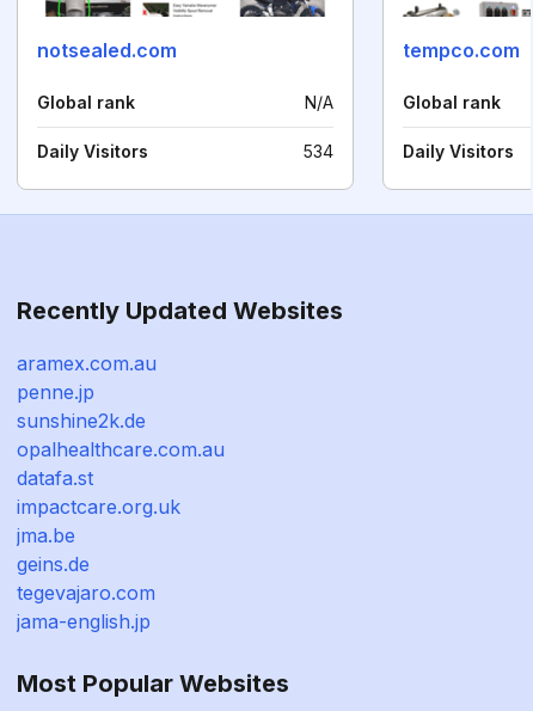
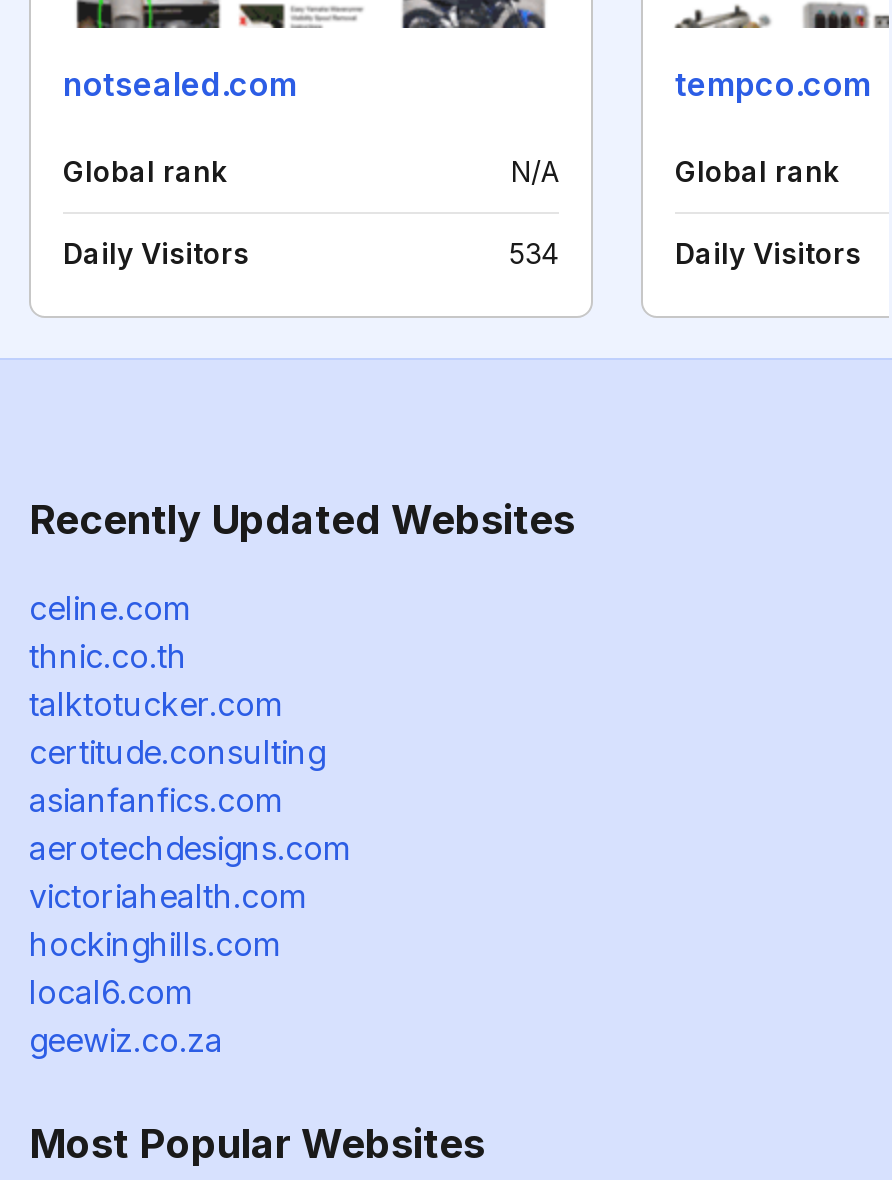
[17,351,225,633] aramex.com.au | penne.jp | sunshine2k.de | opalhealthcare.com.au | datafa.st | impactcare.org.uk | jma.be | geins.de | tegevajaro.com | jama-english.jp -> [29,588,351,1060] celine.com | thnic.co.th | talktotucker.com | certitude.consulting | asianfanfics.com | aerotechdesigns.com | victoriahealth.com | hockinghills.com | local6.com | geewiz.co.za

